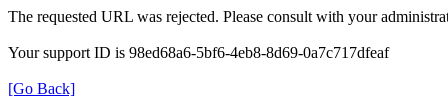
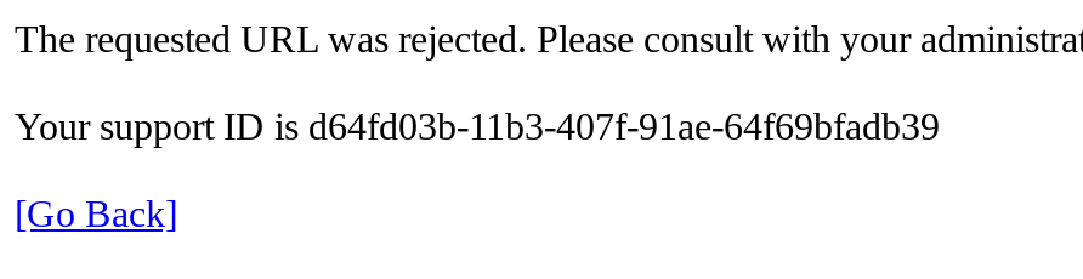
[8,44,389,61] Your support ID is 98ed68a6-5bf6-4eb8-8d69-0a7c717dfeaf -> [15,106,940,147] Your support ID is d64fd03b-11b3-407f-91ae-64f69bfadb39

